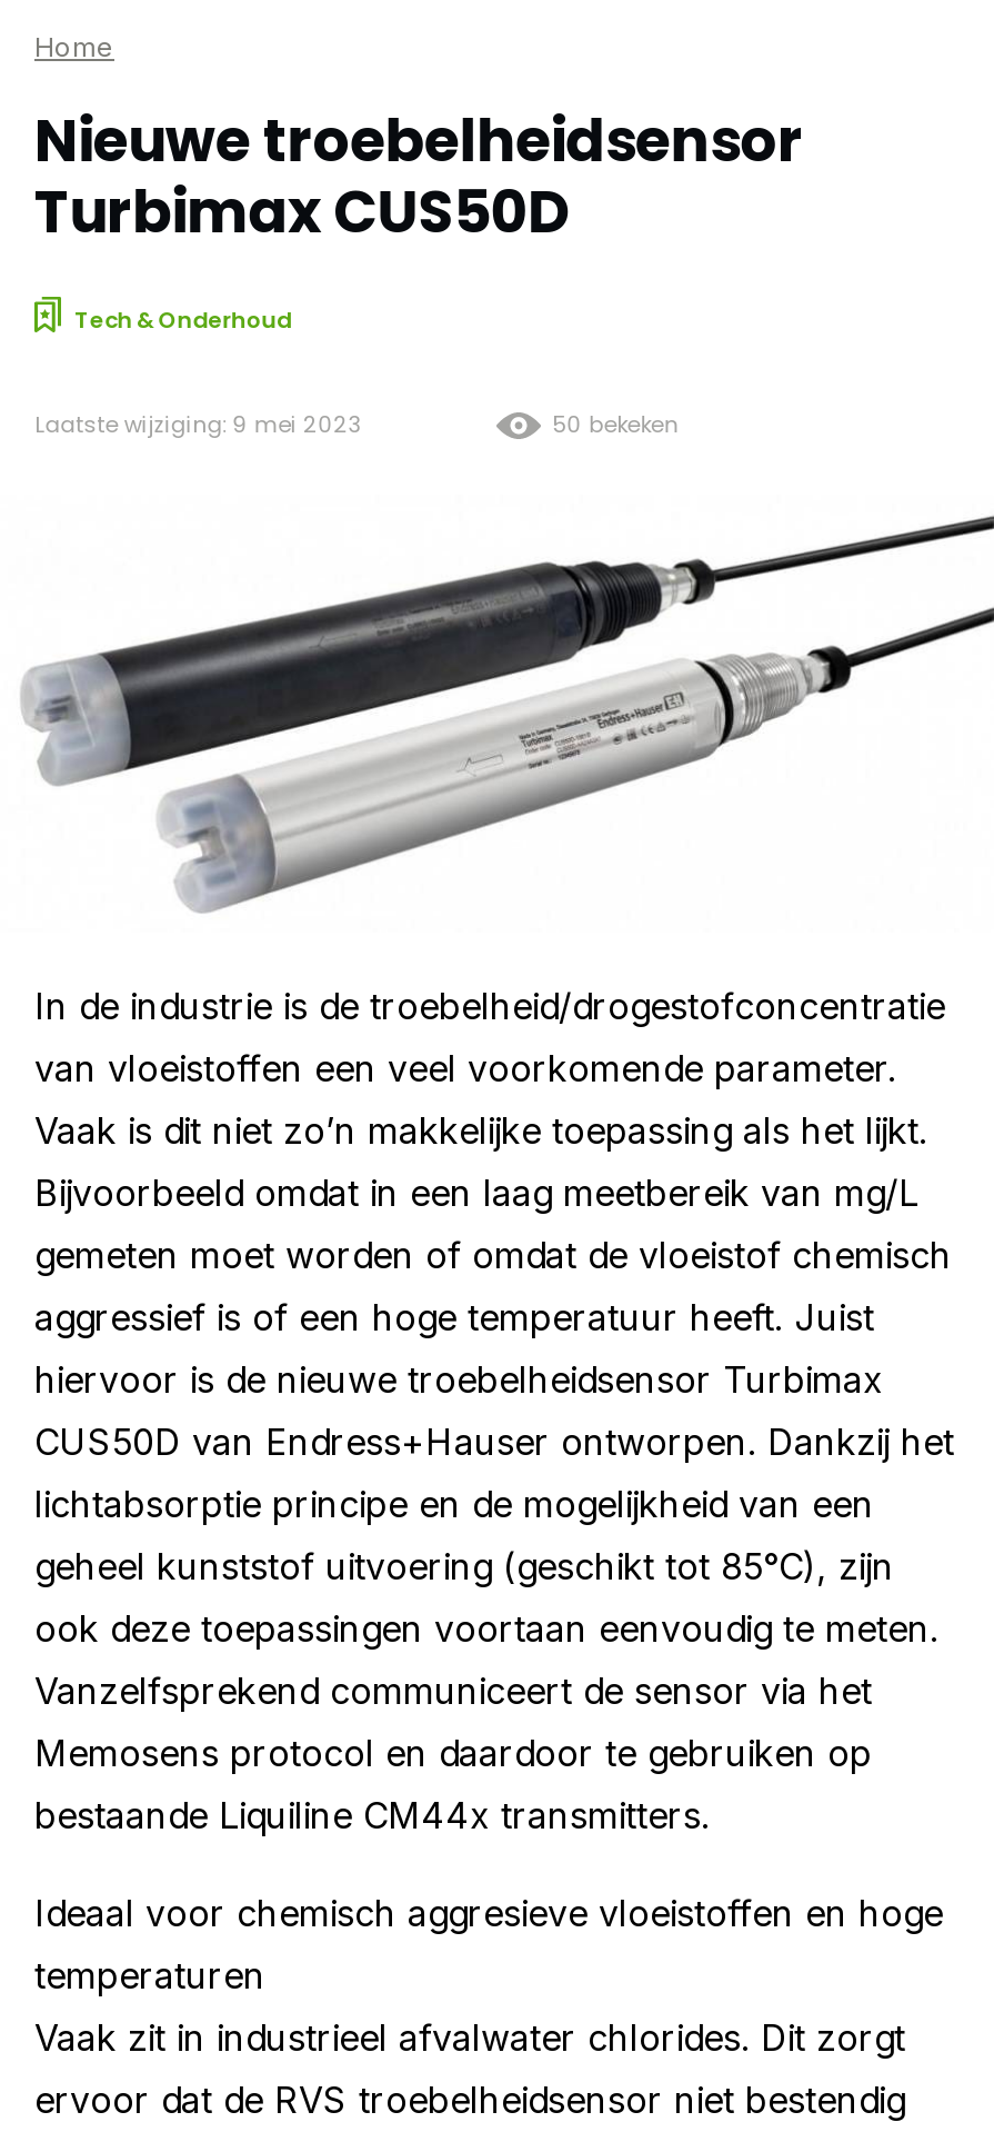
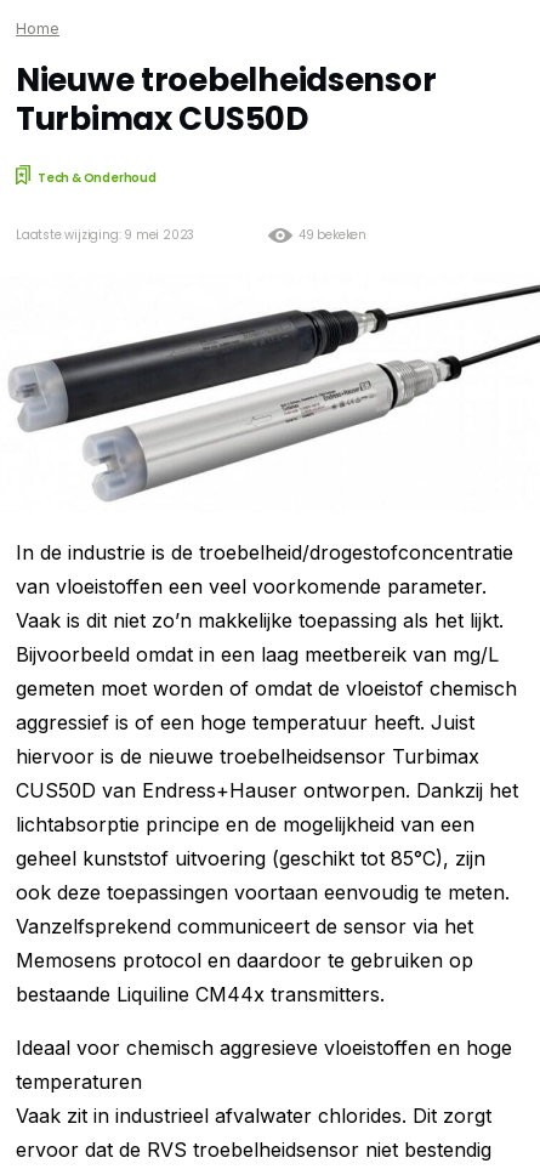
[552,408,679,441] 50 bekeken -> [299,226,366,244] 49 bekeken

